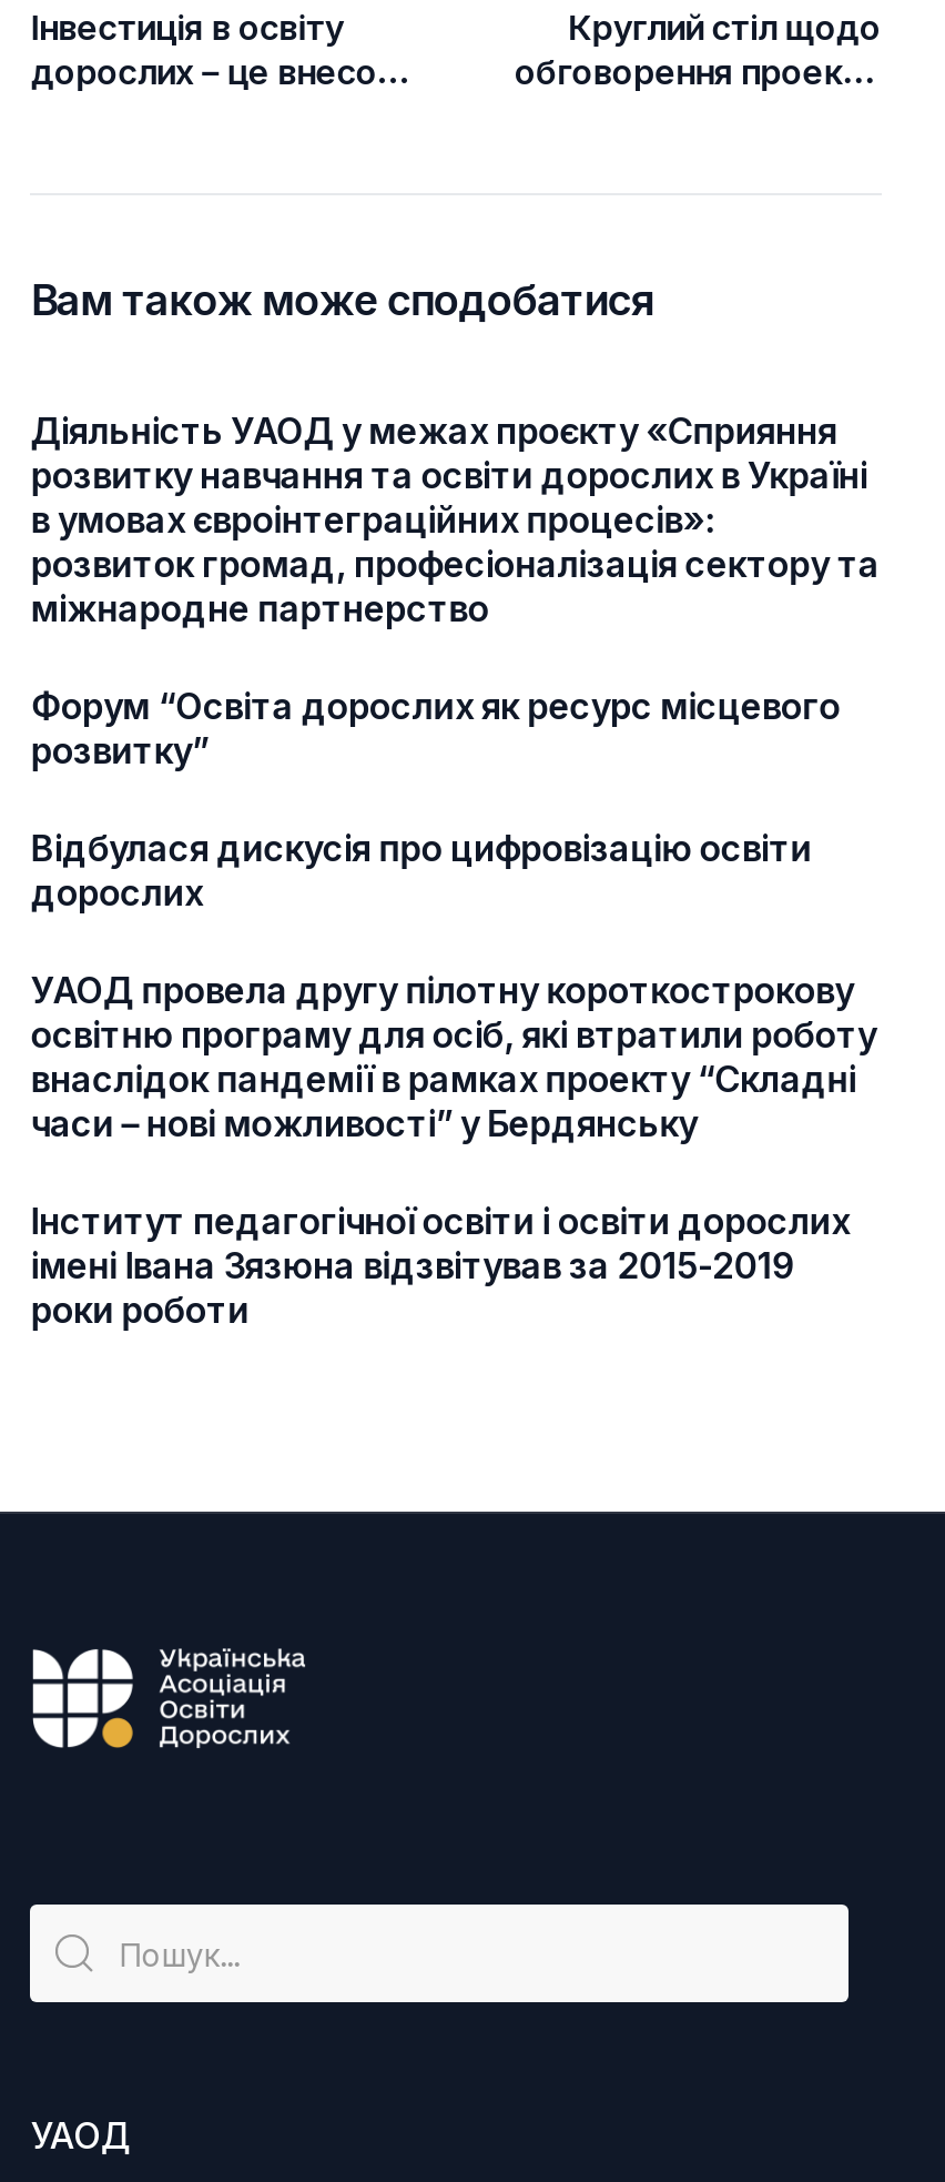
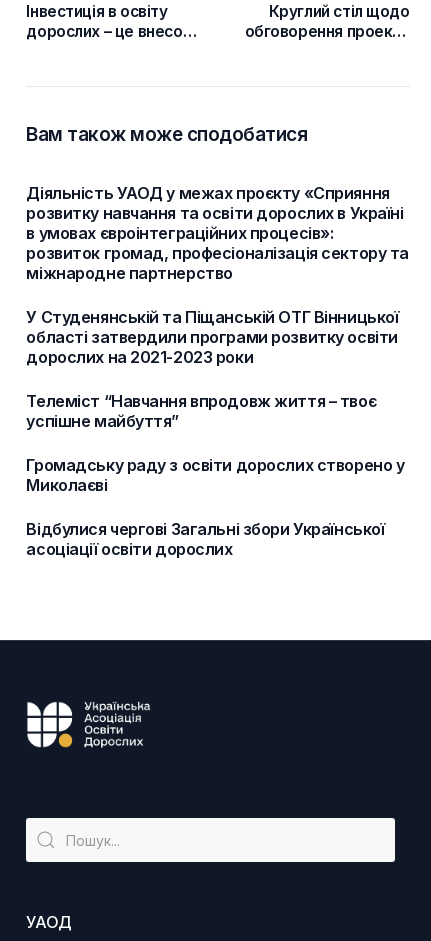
[31,682,840,771] Форум “Освіта дорослих як ресурс місцевого | розвитку” -> [26,307,398,367] У Студенянській та Піщанській ОТГ Вінницької | області затвердили програми розвитку освіти | дорослих на 2021-2023 роки
[31,824,811,913] Відбулася дискусія про цифровізацію освіти | дорослих -> [26,391,376,431] Телеміст “Навчання впродовж життя – твоє | успішне майбуття”
[31,966,876,1144] УАОД провела другу пілотну короткострокову | освітню програму для осіб, які втратили роботу | внаслідок пандемії в рамках проекту “Складні | часи – нові можливості” у Бердянську -> [26,455,404,495] Громадську раду з освіти дорослих створено у | Миколаєві
[31,1197,850,1331] Інститут педагогічної освіти і освіти дорослих | імені Івана Зязюна відзвітував за 2015-2019 | роки роботи -> [26,519,384,559] Відбулися чергові Загальні збори Української | асоціації освіти дорослих

